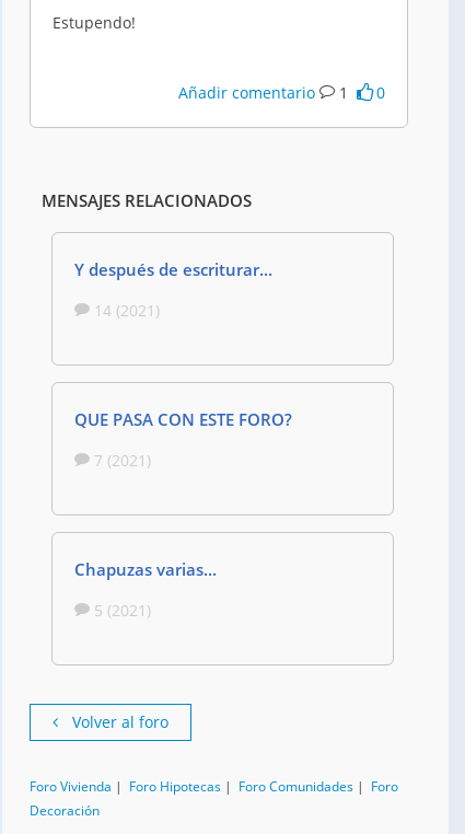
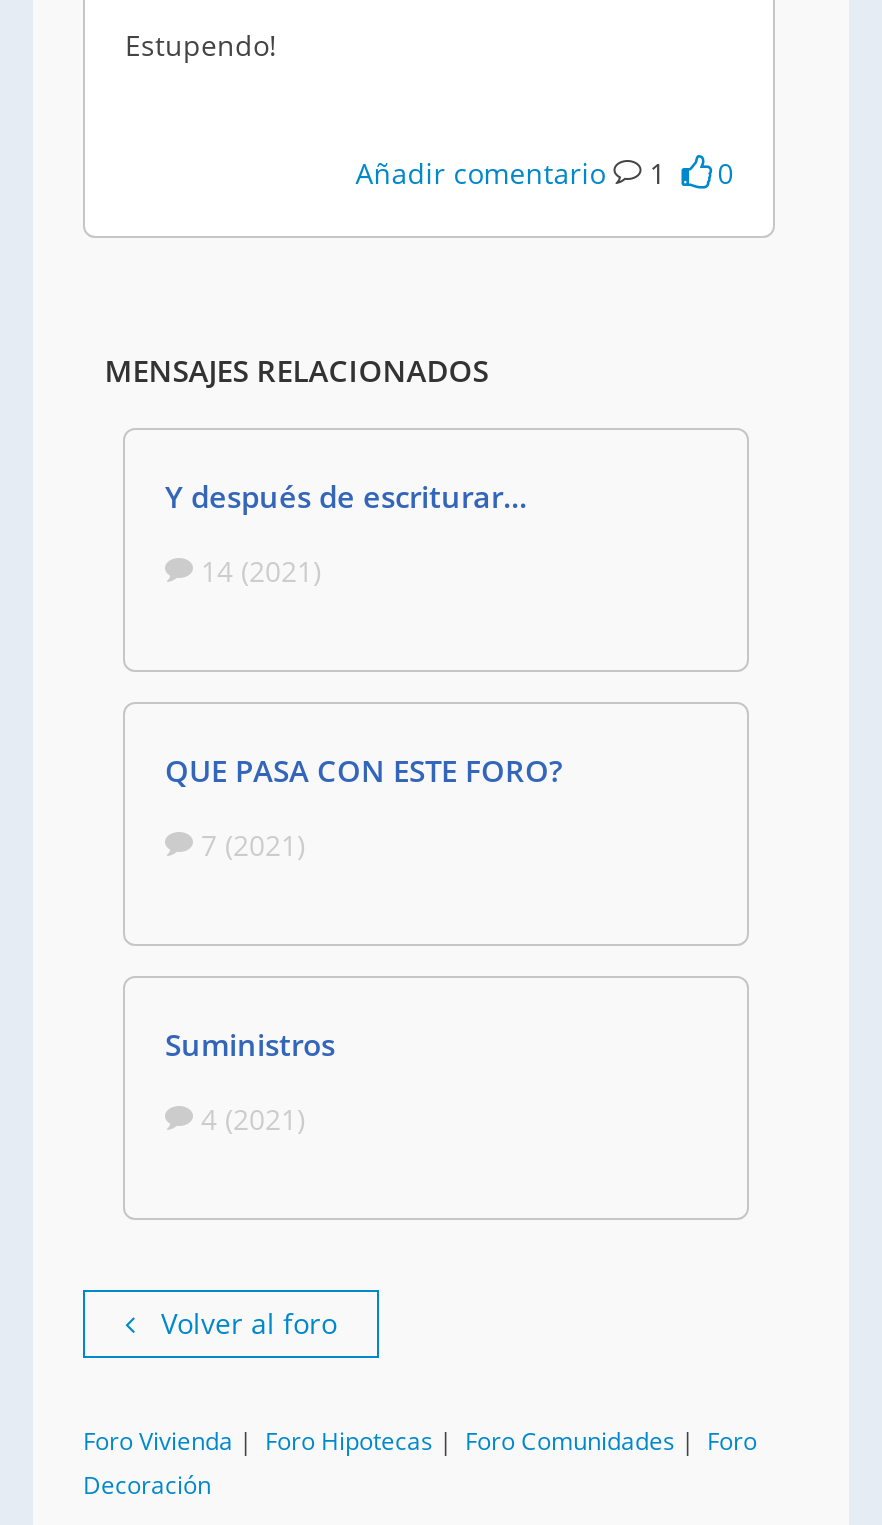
[74,558,217,580] Chapuzas varias... -> [165,1024,335,1064] Suministros
[90,600,151,621] 5 (2021) -> [193,1100,305,1138] 4 (2021)

